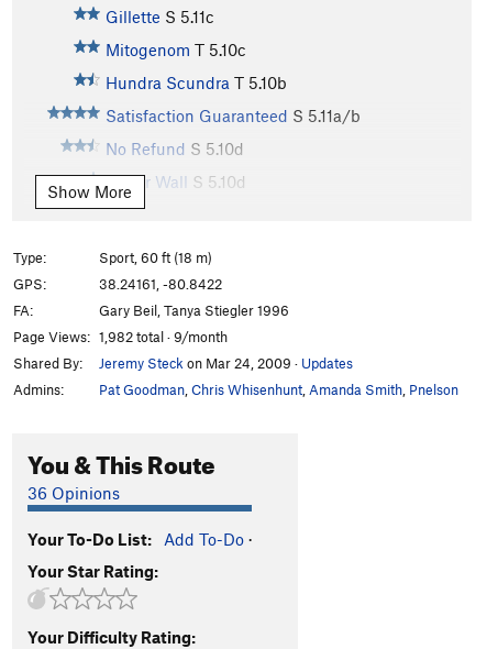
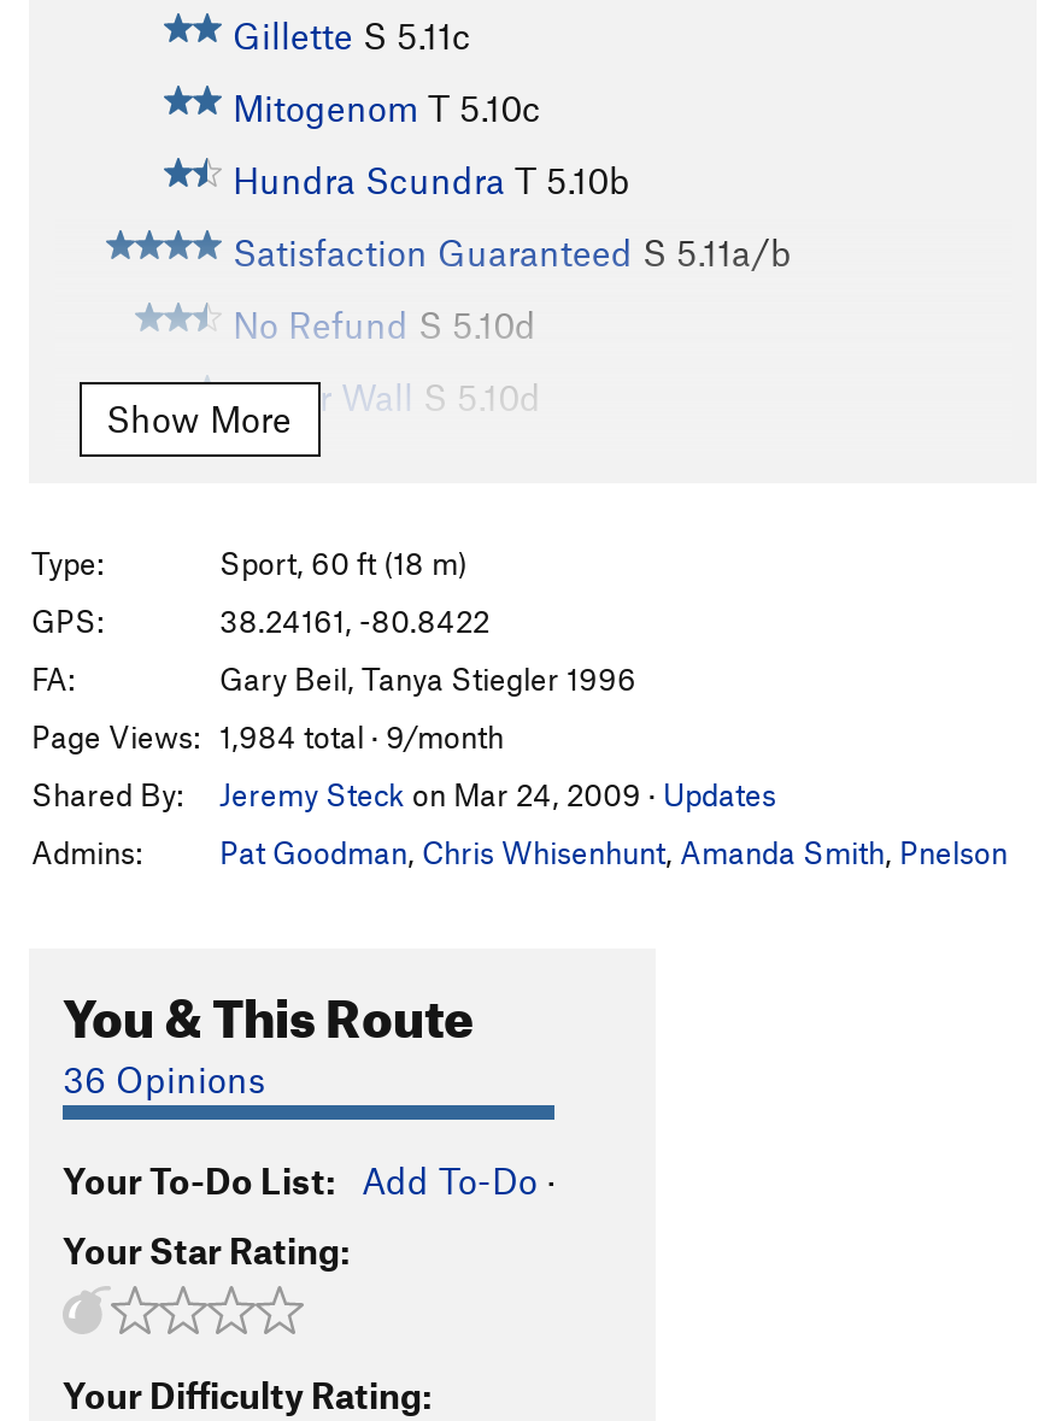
[13,328,228,345] Page Views: 1,982 total · 9/month -> [31,717,504,755] Page Views: 1,984 total · 9/month

